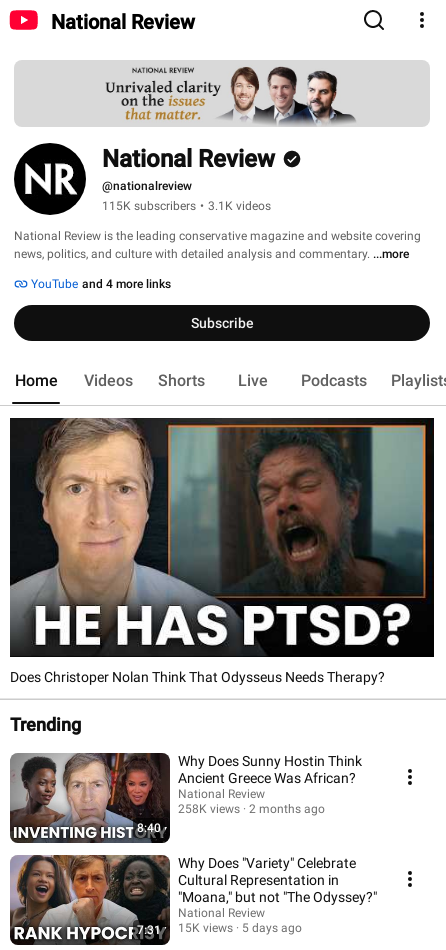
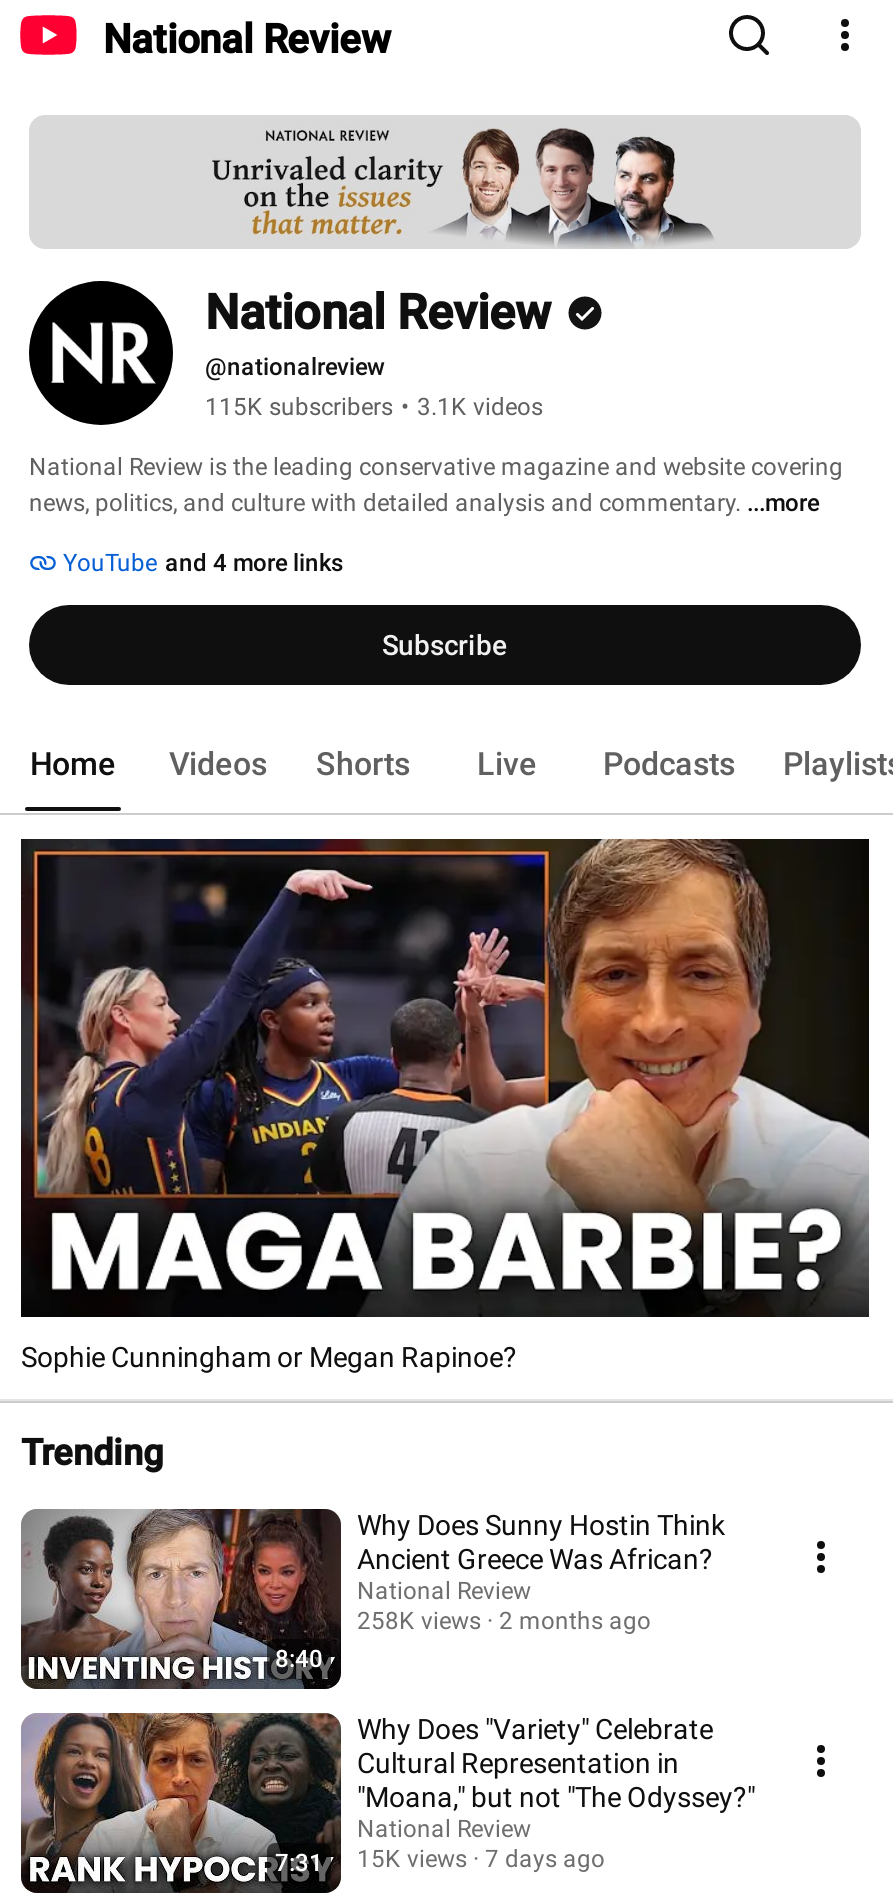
[9,417,435,684] [image] | Does Christoper Nolan Think That Odysseus Needs Therapy? -> [19,837,869,1372] [image] | Sophie Cunningham or Megan Rapinoe?
[137,920,302,936] 7:31 15K views 5 days ago -> [275,1844,605,1876] 7:31 15K views 7 days ago

